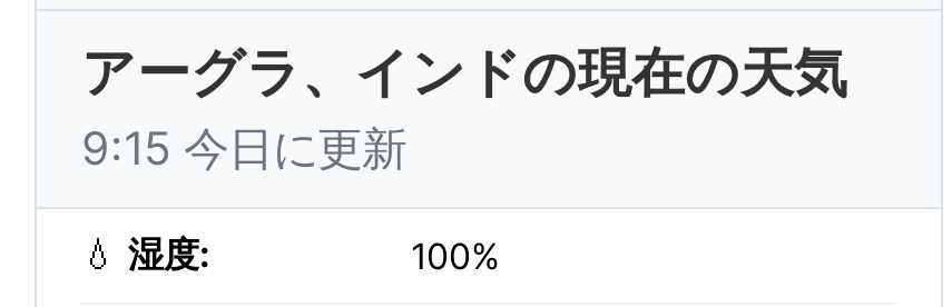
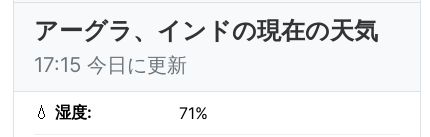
[81,120,406,176] 9:15 今日に更新 -> [34,52,187,77] 17:15 今日に更新
[411,234,500,278] 100% -> [179,103,208,123] 71%

